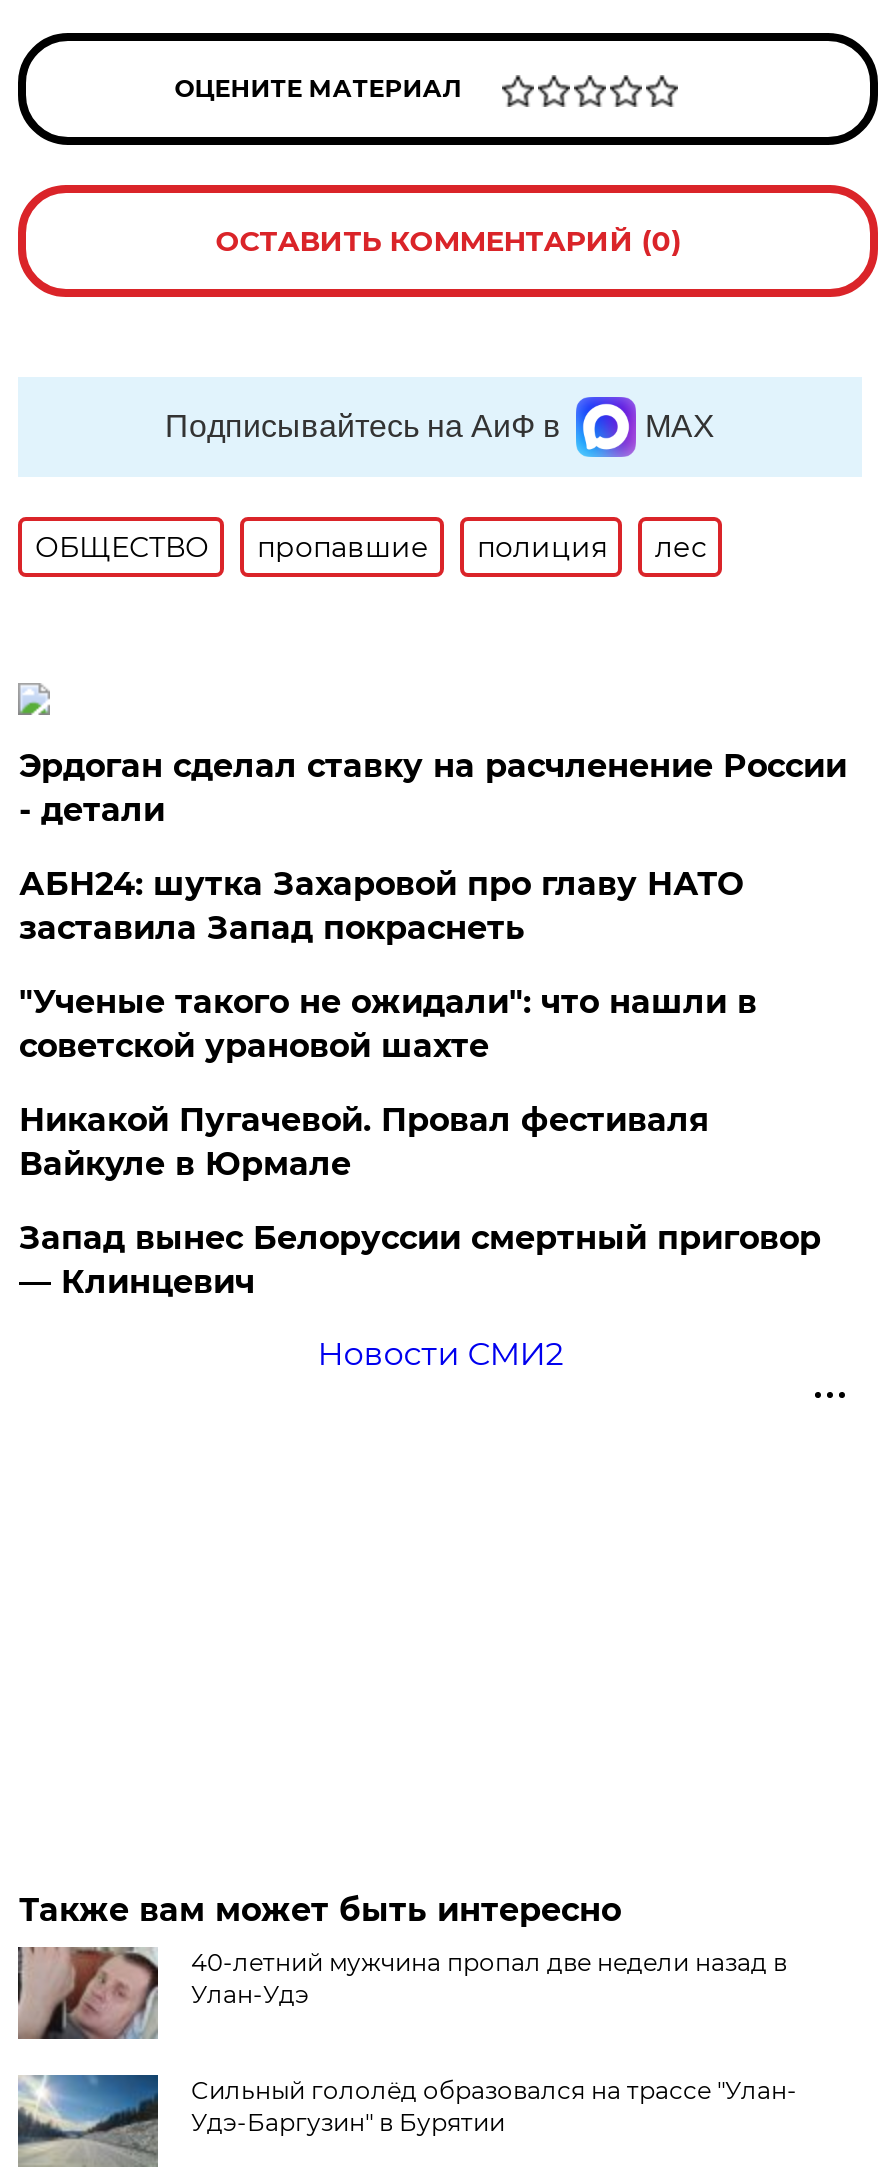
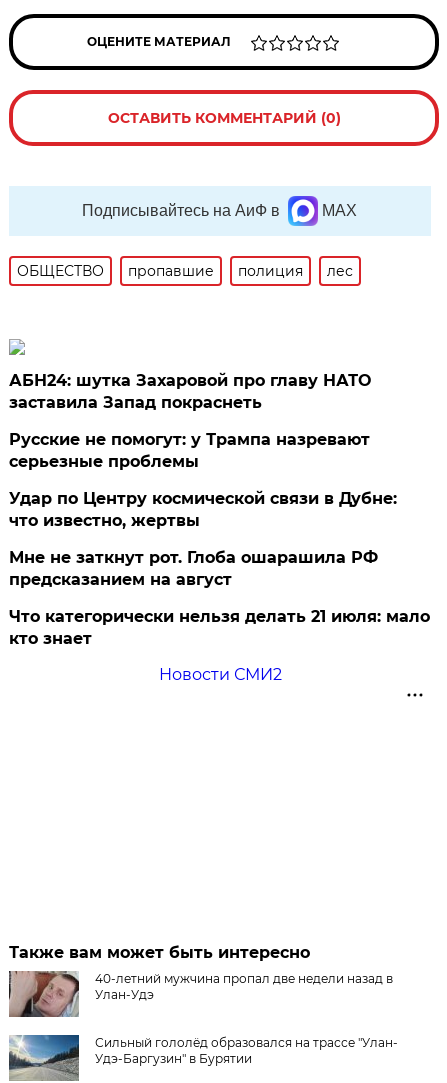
[19,747,847,829] Эрдоган сделал ставку на расчленение России | - детали -> none
moved [19,865,743,947] -> [9,371,371,412]: АБН24: шутка Захаровой про главу НАТО | заставила Запад покраснеть
[19,983,821,1301] "Ученые такого не ожидали": что нашли в | советской урановой шахте | Никакой Пугачевой. Провал фестиваля | Вайкуле в Юрмале | Запад вынес Белоруссии смертный приговор | — Клинцевич -> [9,430,430,648] Русские не помогут: у Трампа назревают | серьезные проблемы | Удар по Центру космической связи в Дубне: | что известно, жертвы | Мне не заткнут рот. Глоба ошарашила РФ | предсказанием на август | Что категорически нельзя делать 21 июля: мало | кто знает

